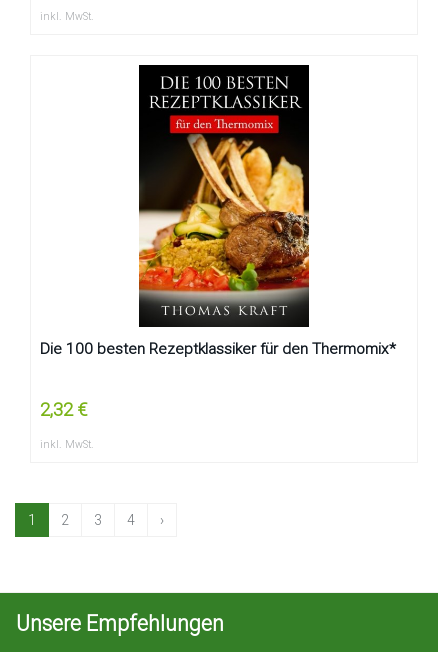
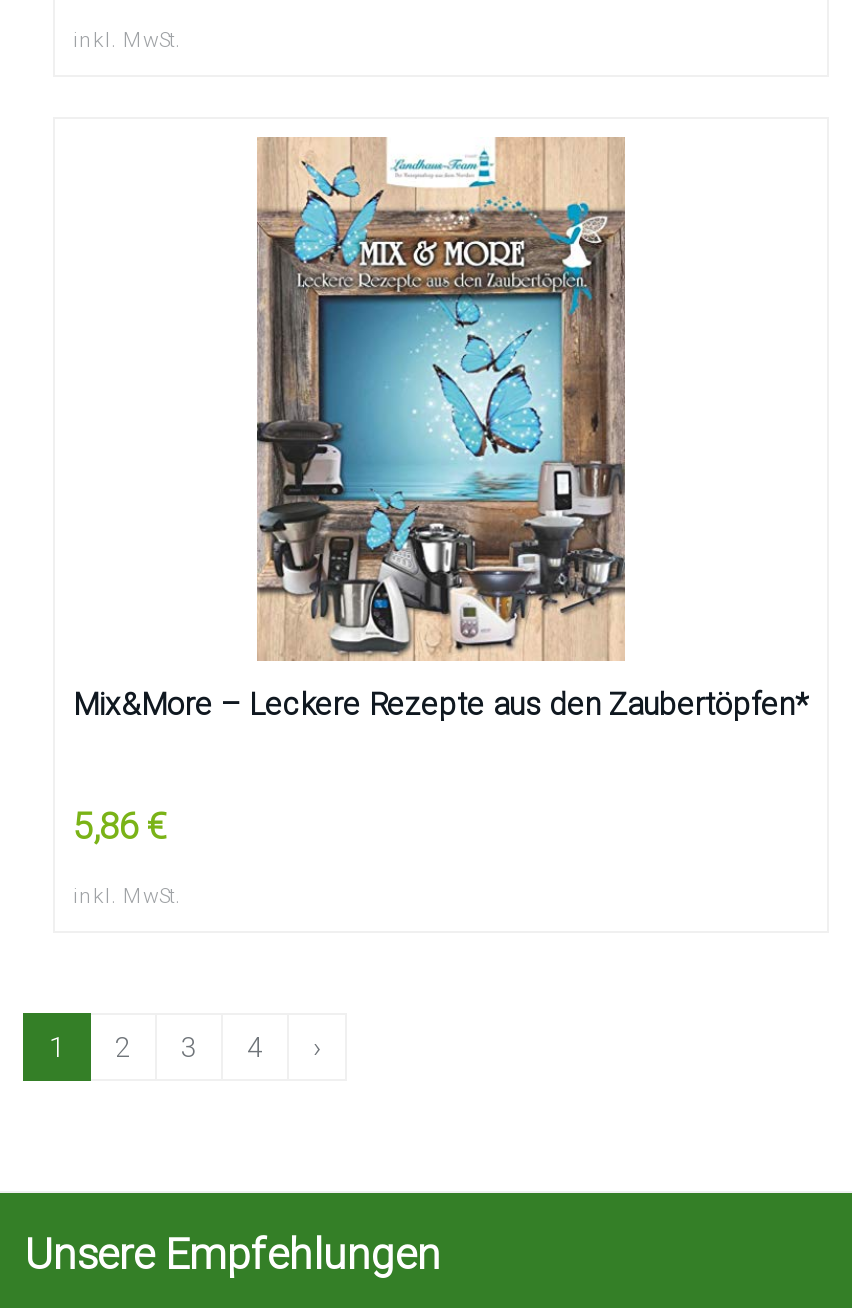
[40,64,396,358] [image] | Die 100 besten Rezeptklassiker für den Thermomix* -> [73,135,809,723] [image] | Mix&More – Leckere Rezepte aus den Zaubertöpfen*
[40,399,87,420] 2,32 € -> [73,805,167,847] 5,86 €

